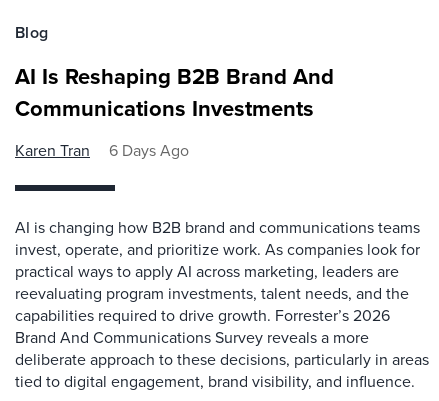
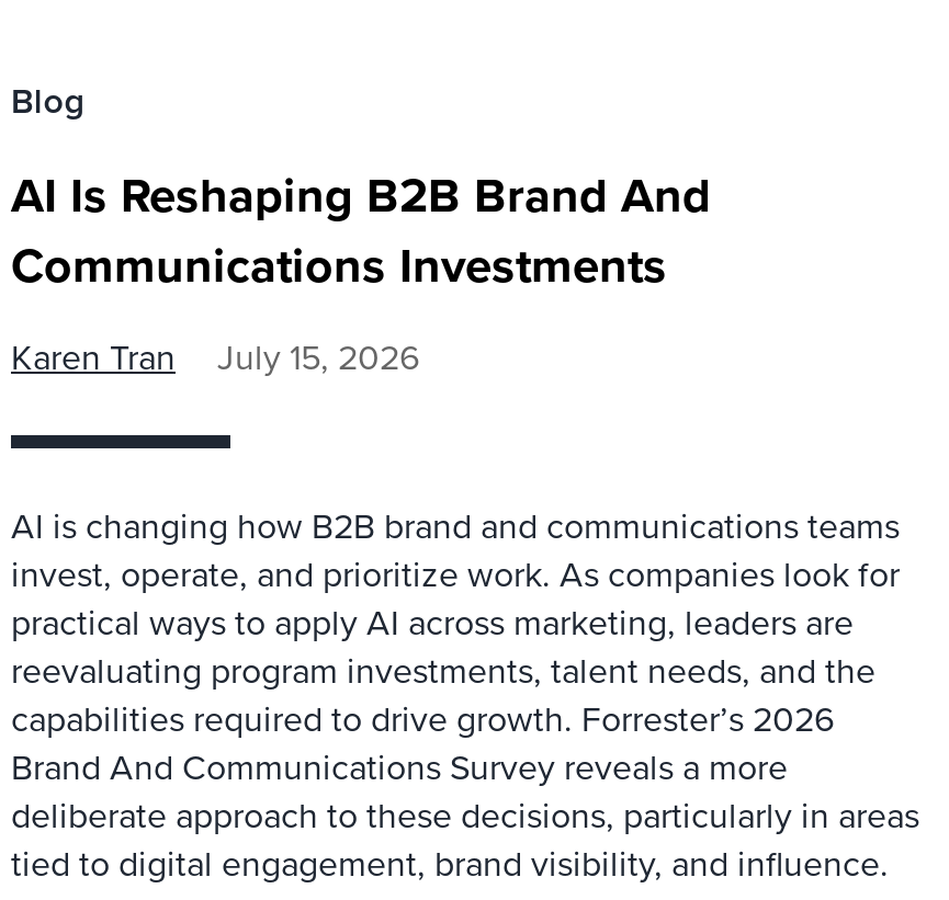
[15,139,189,161] Karen Tran 6 Days Ago -> [11,332,419,383] Karen Tran July 15, 2026

